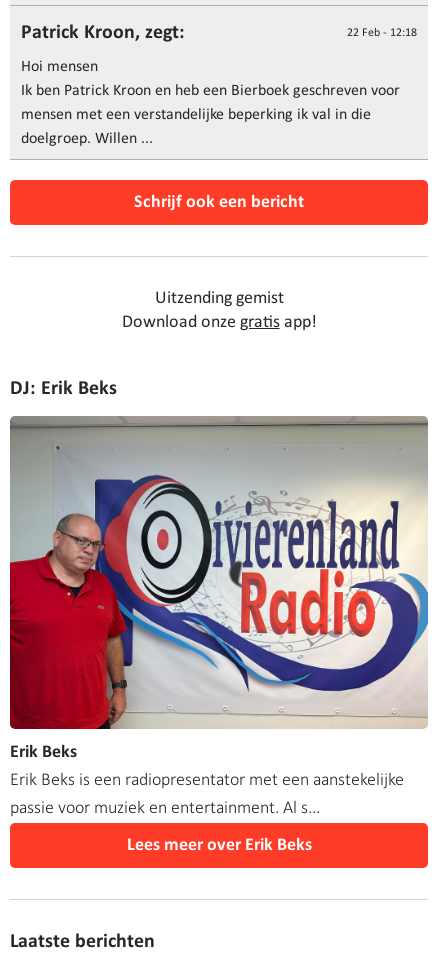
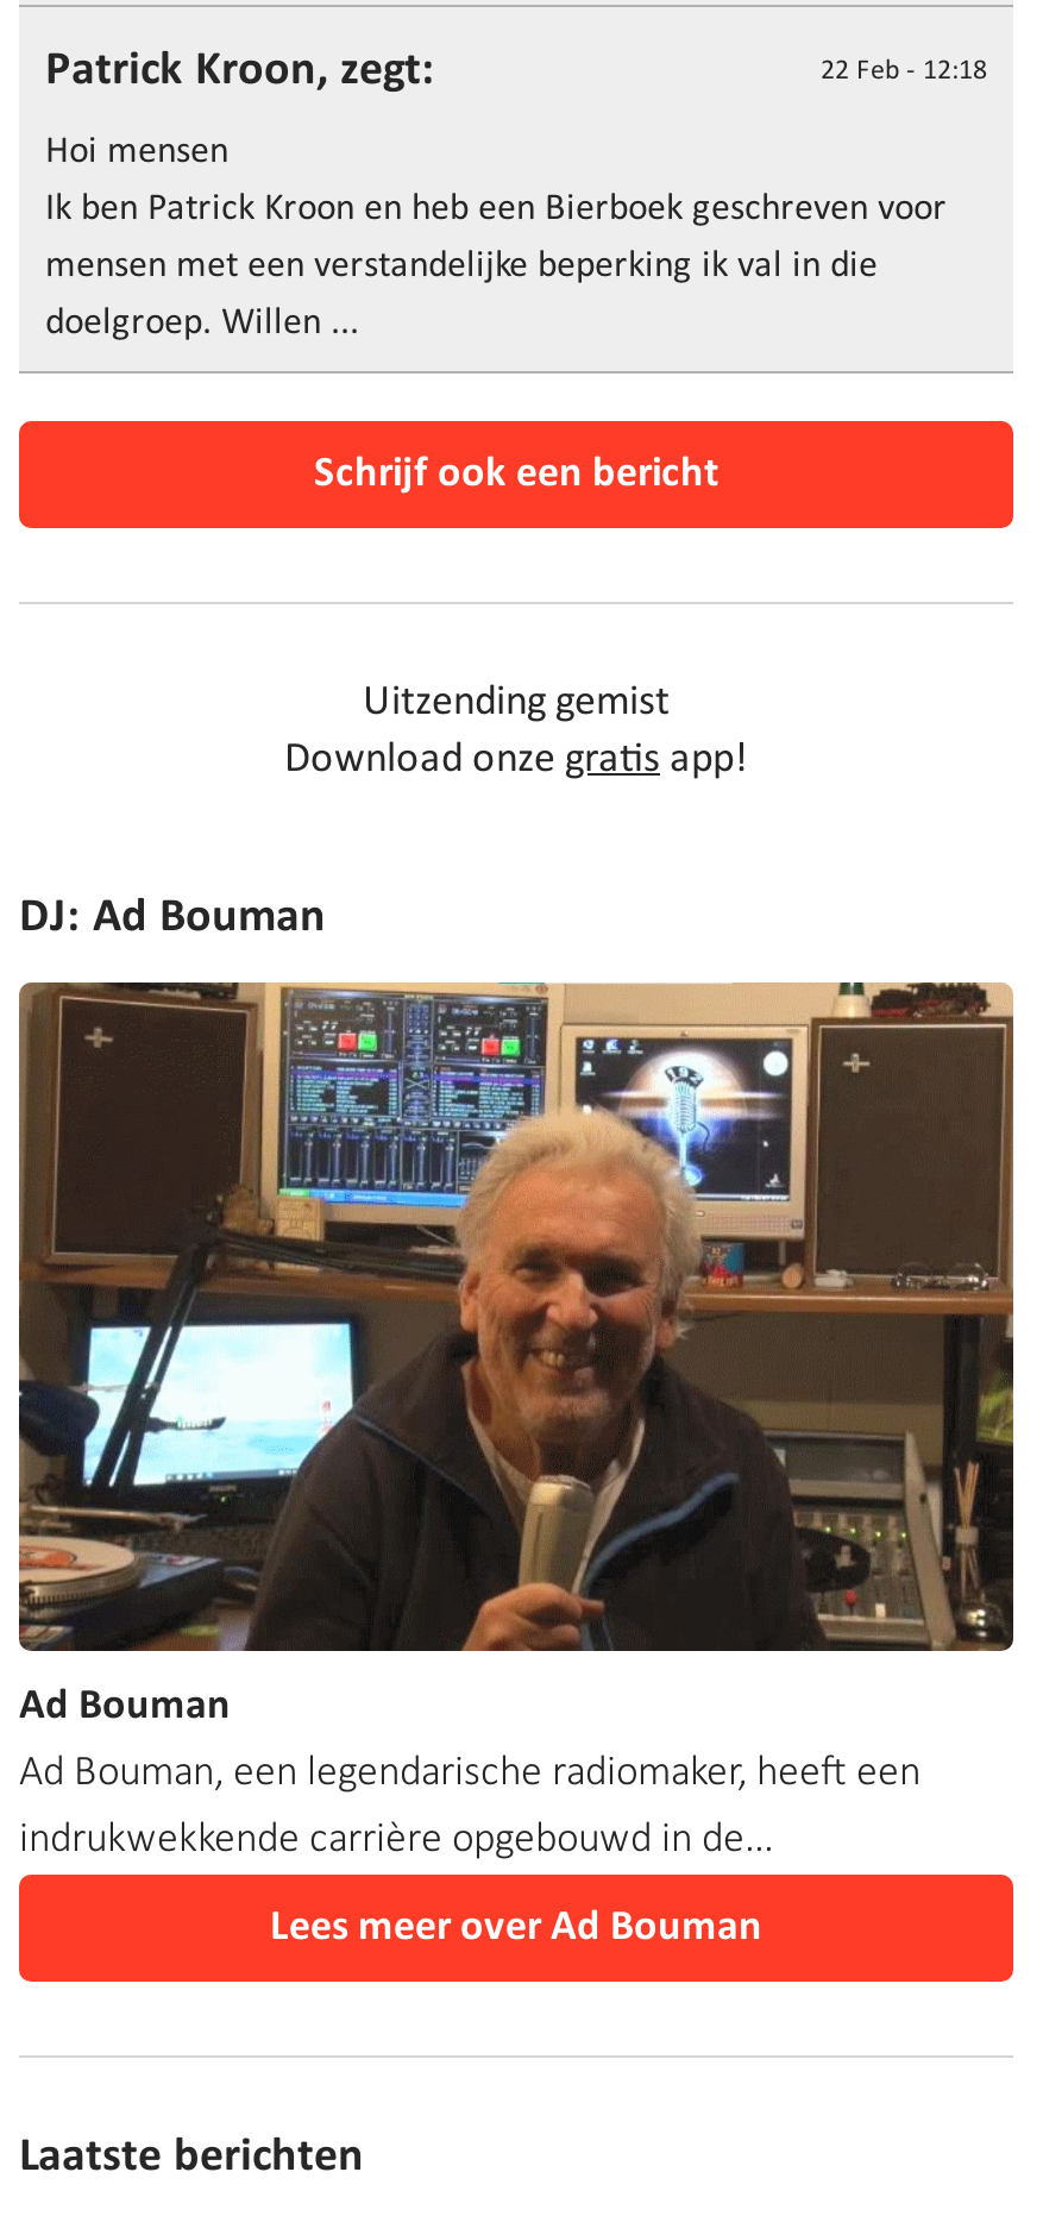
[10,379,117,399] DJ: Erik Beks -> [19,894,326,941] DJ: Ad Bouman
[9,416,429,762] [image] | Erik Beks -> [17,983,1016,1730] [image] | Ad Bouman
[10,771,404,790] Erik Beks is een radiopresentator met een aanstekelijke -> [19,1751,921,1796] Ad Bouman, een legendarische radiomaker, heeft een
[10,799,320,818] passie voor muziek en entertainment. Al s... -> [19,1818,773,1863] indrukwekkende carrière opgebouwd in de...
[126,836,311,855] Lees meer over Erik Beks -> [270,1906,762,1951] Lees meer over Ad Bouman

